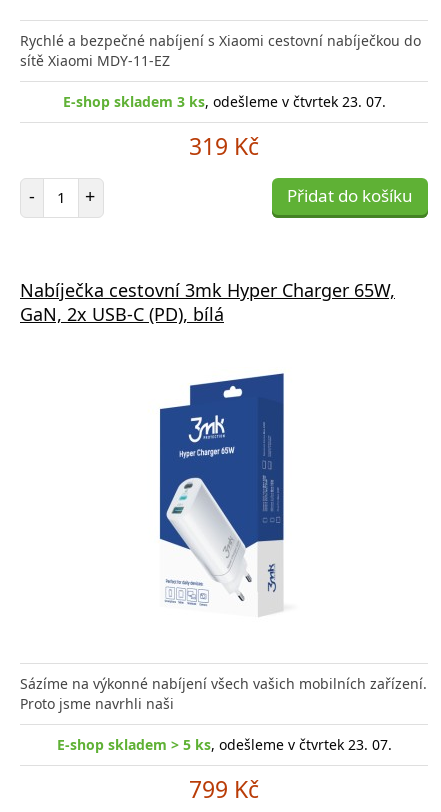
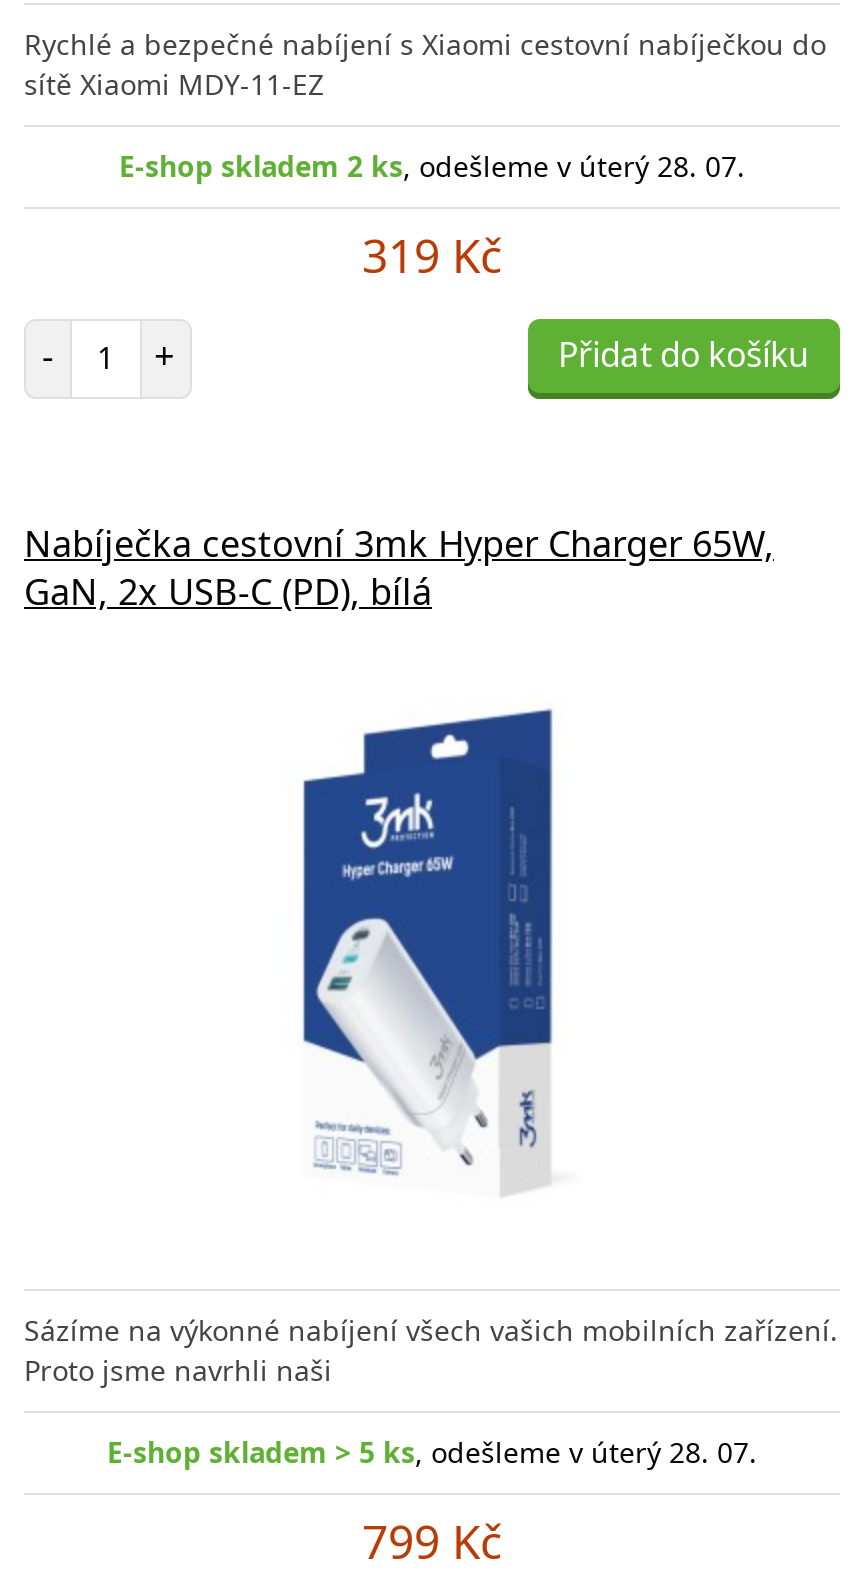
[62,91,385,110] E-shop skladem 3 ks, odešleme v čtvrtek 23. 07. -> [119,146,745,184] E-shop skladem 2 ks, odešleme v úterý 28. 07.
[56,734,391,753] E-shop skladem > 5 ks, odešleme v čtvrtek 23. 07. -> [107,1432,757,1470] E-shop skladem > 5 ks, odešleme v úterý 28. 07.

